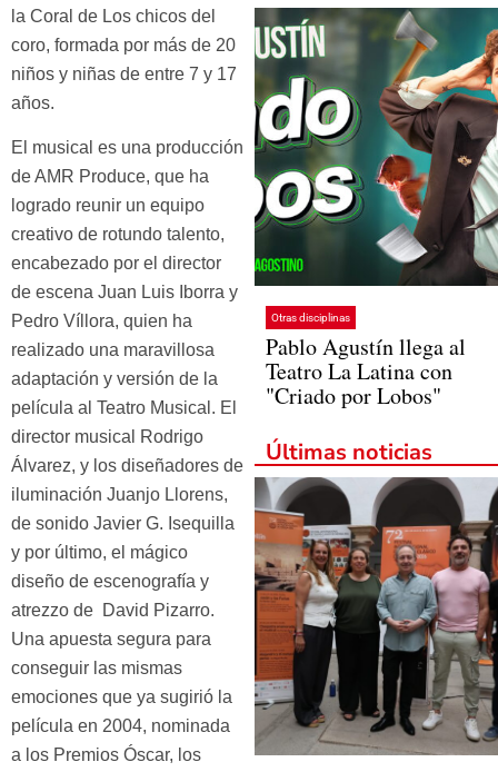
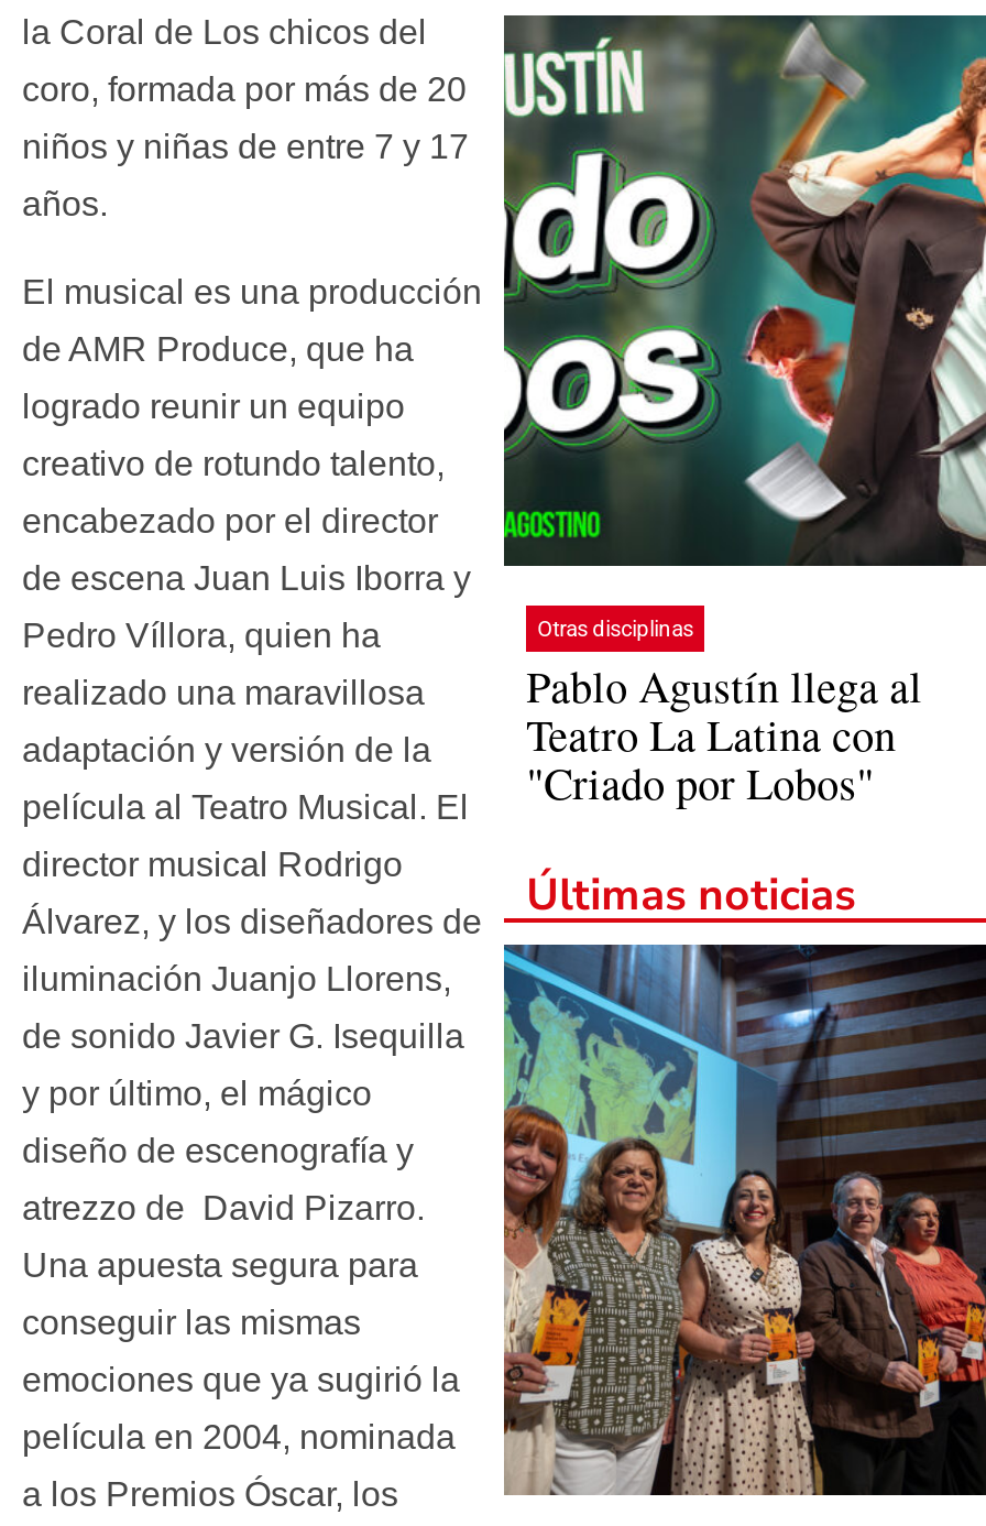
[253,477,495,755] [image] -> [502,942,979,1495] [image]

